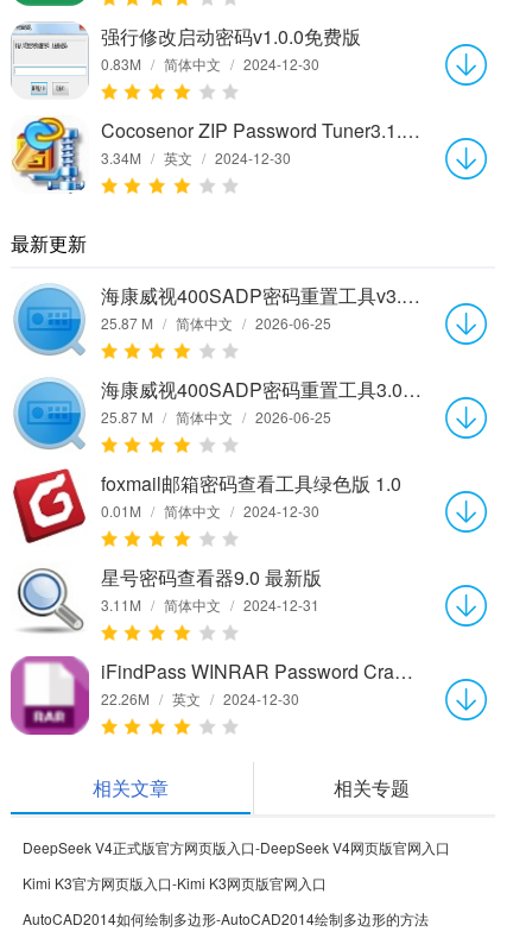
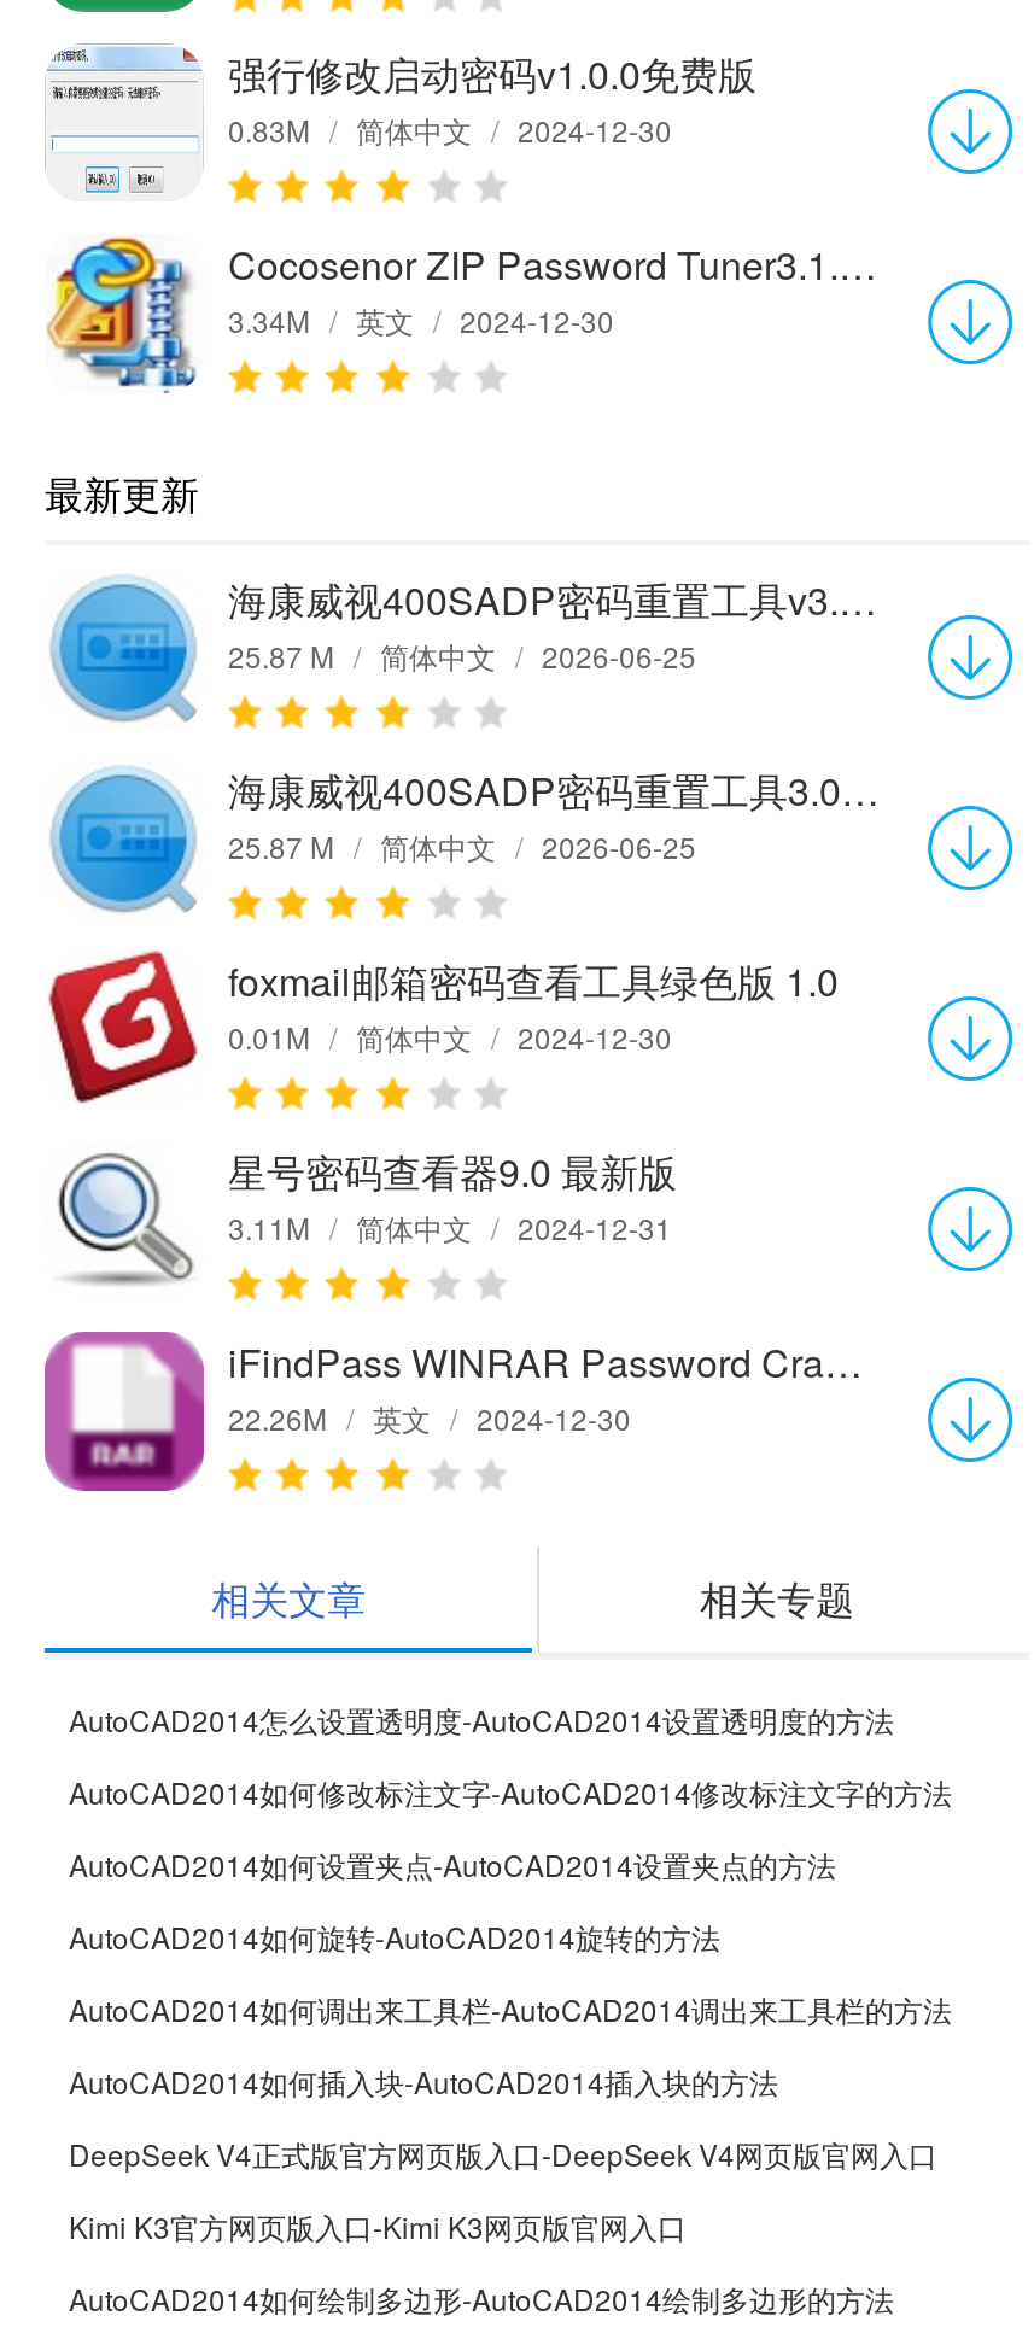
none -> [69,1699,952,2102] AutoCAD2014怎么设置透明度-AutoCAD2014设置透明度的方法 | AutoCAD2014如何修改标注文字-AutoCAD2014修改标注文字的方法 | AutoCAD2014如何设置夹点-AutoCAD2014设置夹点的方法 | AutoCAD2014如何旋转-AutoCAD2014旋转的方法 | AutoCAD2014如何调出来工具栏-AutoCAD2014调出来工具栏的方法 | AutoCAD2014如何插入块-AutoCAD2014插入块的方法

